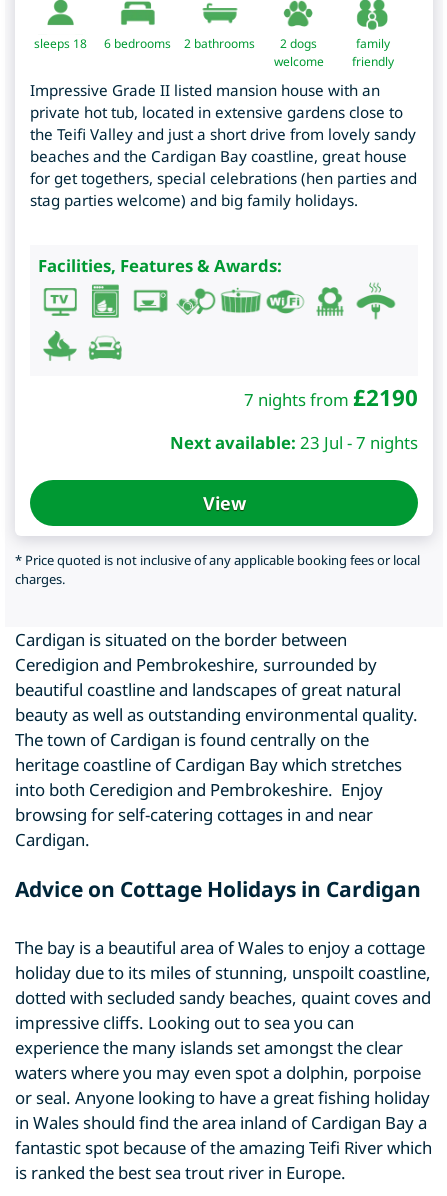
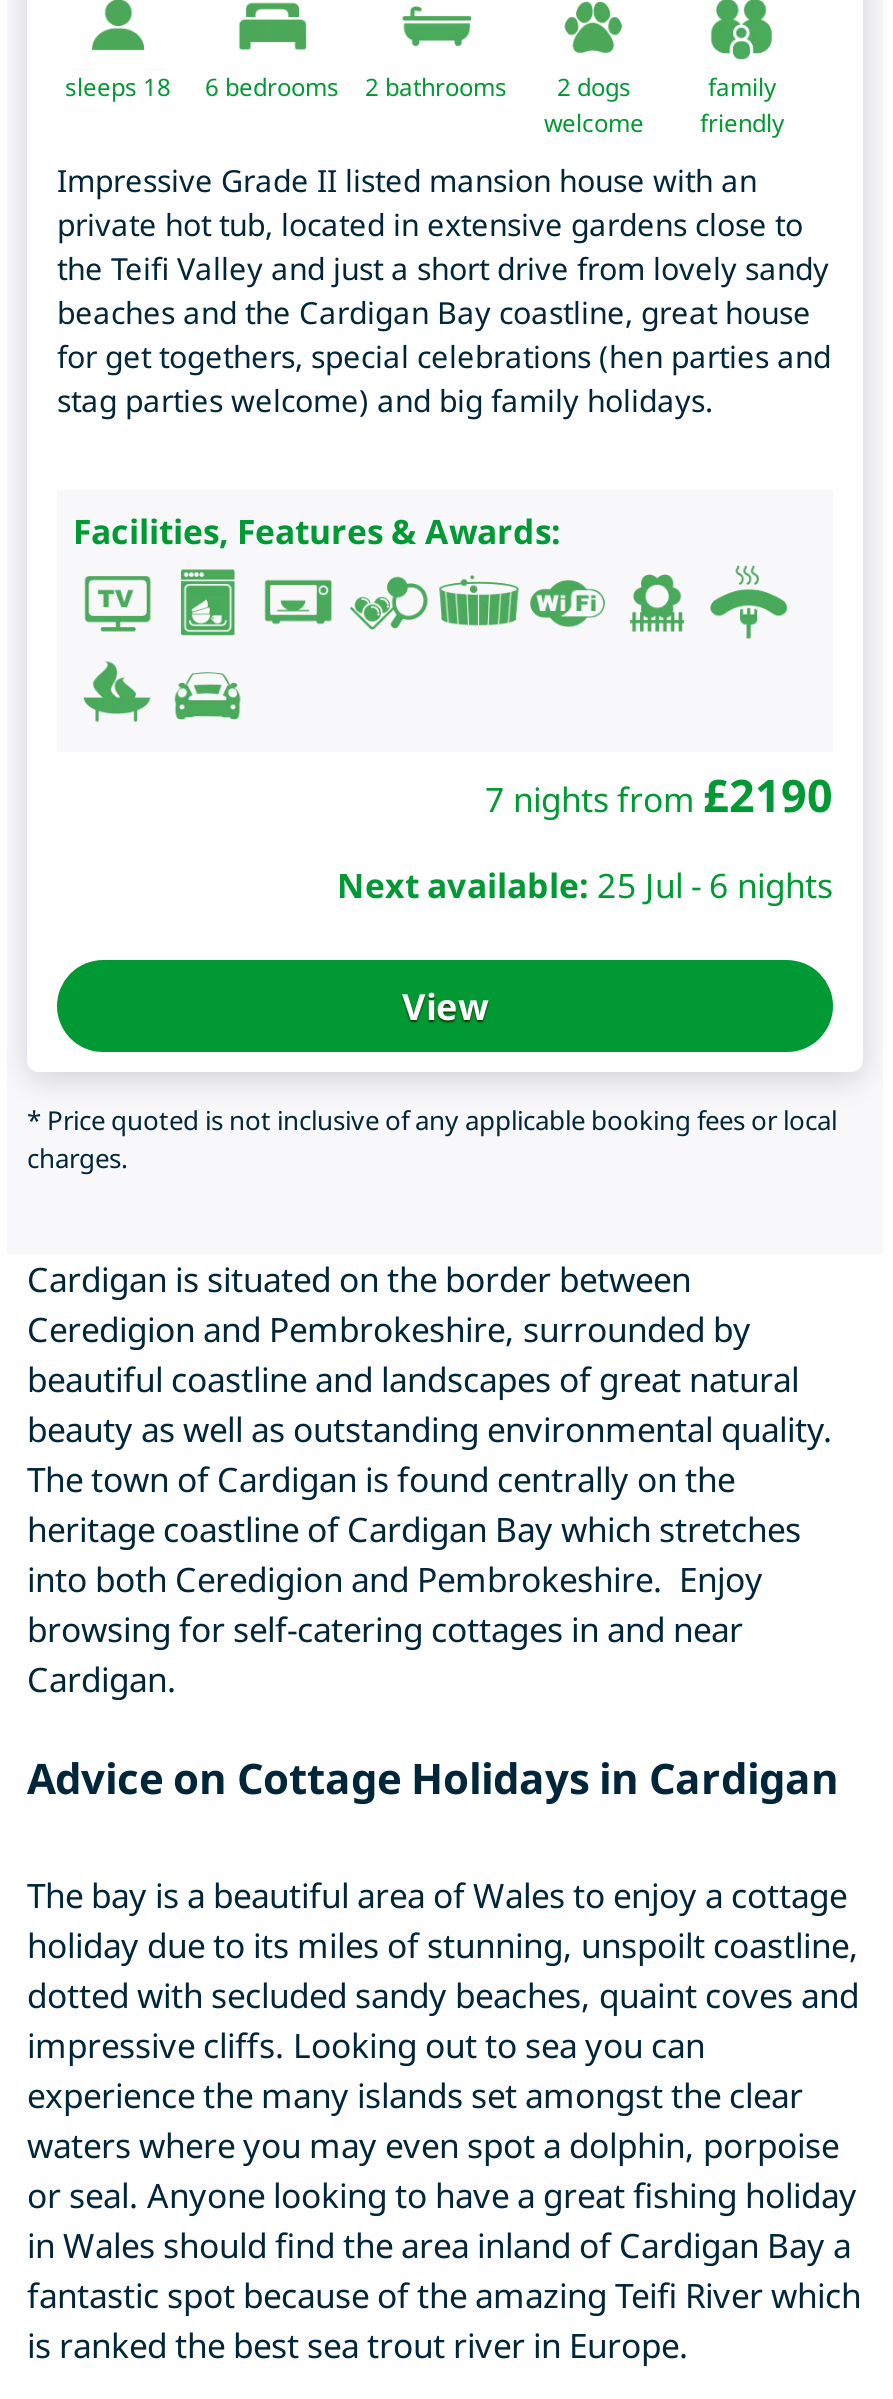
[170,431,418,454] Next available: 23 Jul - 7 nights -> [337,863,833,909] Next available: 25 Jul - 6 nights

